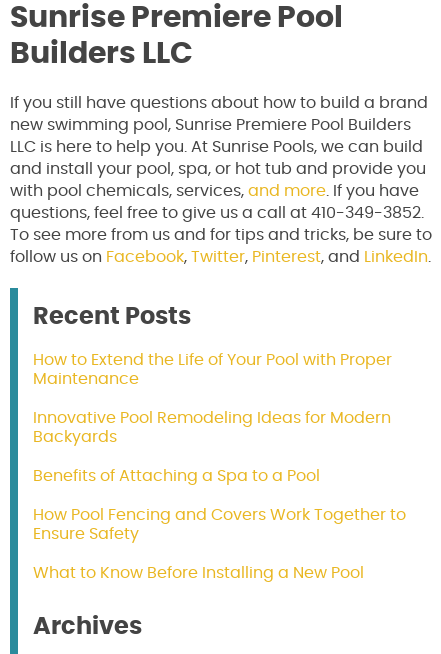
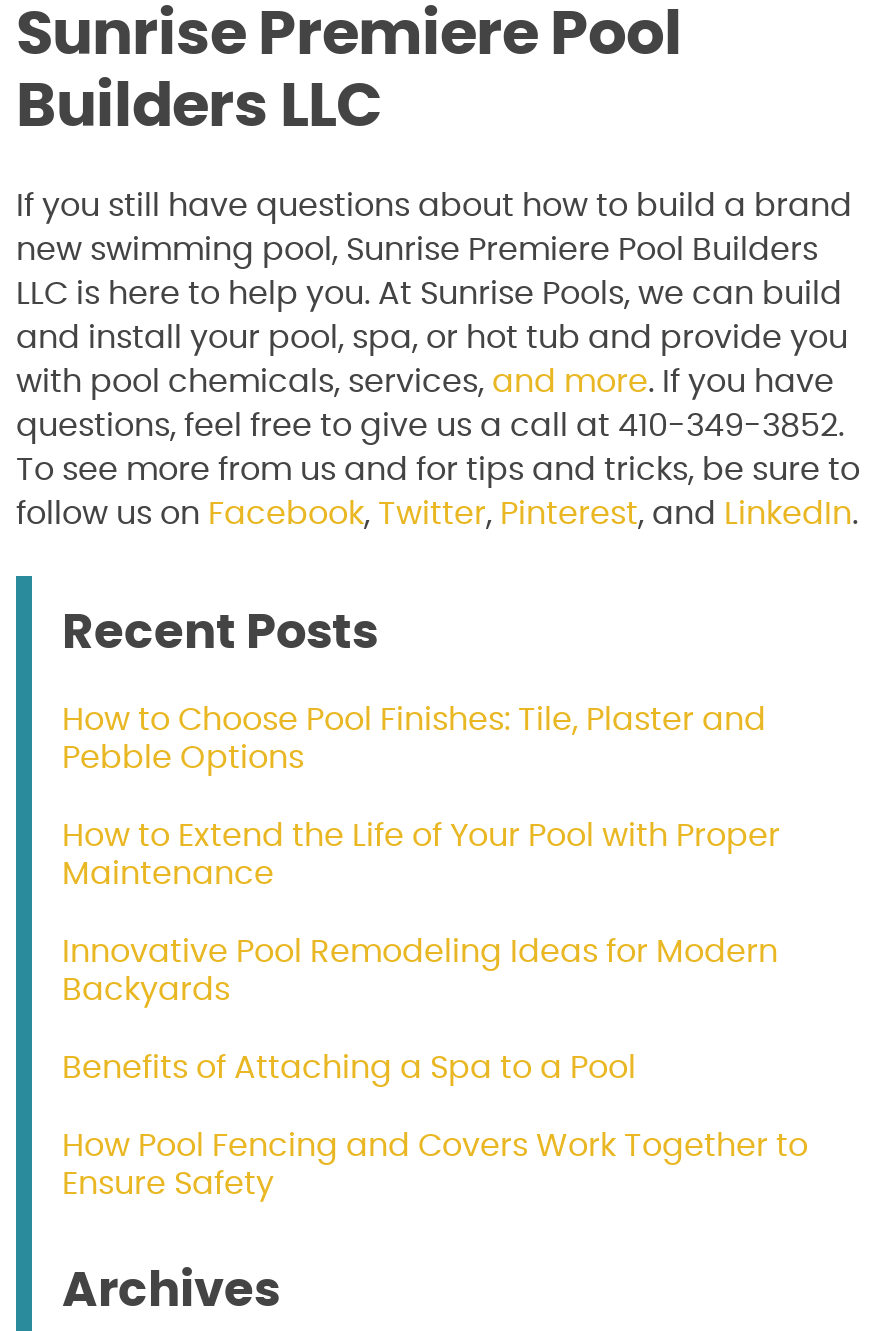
none -> [62,705,766,775] How to Choose Pool Finishes: Tile, Plaster and | Pebble Options
moved [33,352,406,542] -> [62,821,808,1201]: How to Extend the Life of Your Pool with Proper | Maintenance | Innovative Pool Remodeling Ideas for Modern | Backyards | Benefits of Attaching a Spa to a Pool | How Pool Fencing and Covers Work Together to | Ensure Safety
[33,565,364,581] What to Know Before Installing a New Pool -> none

